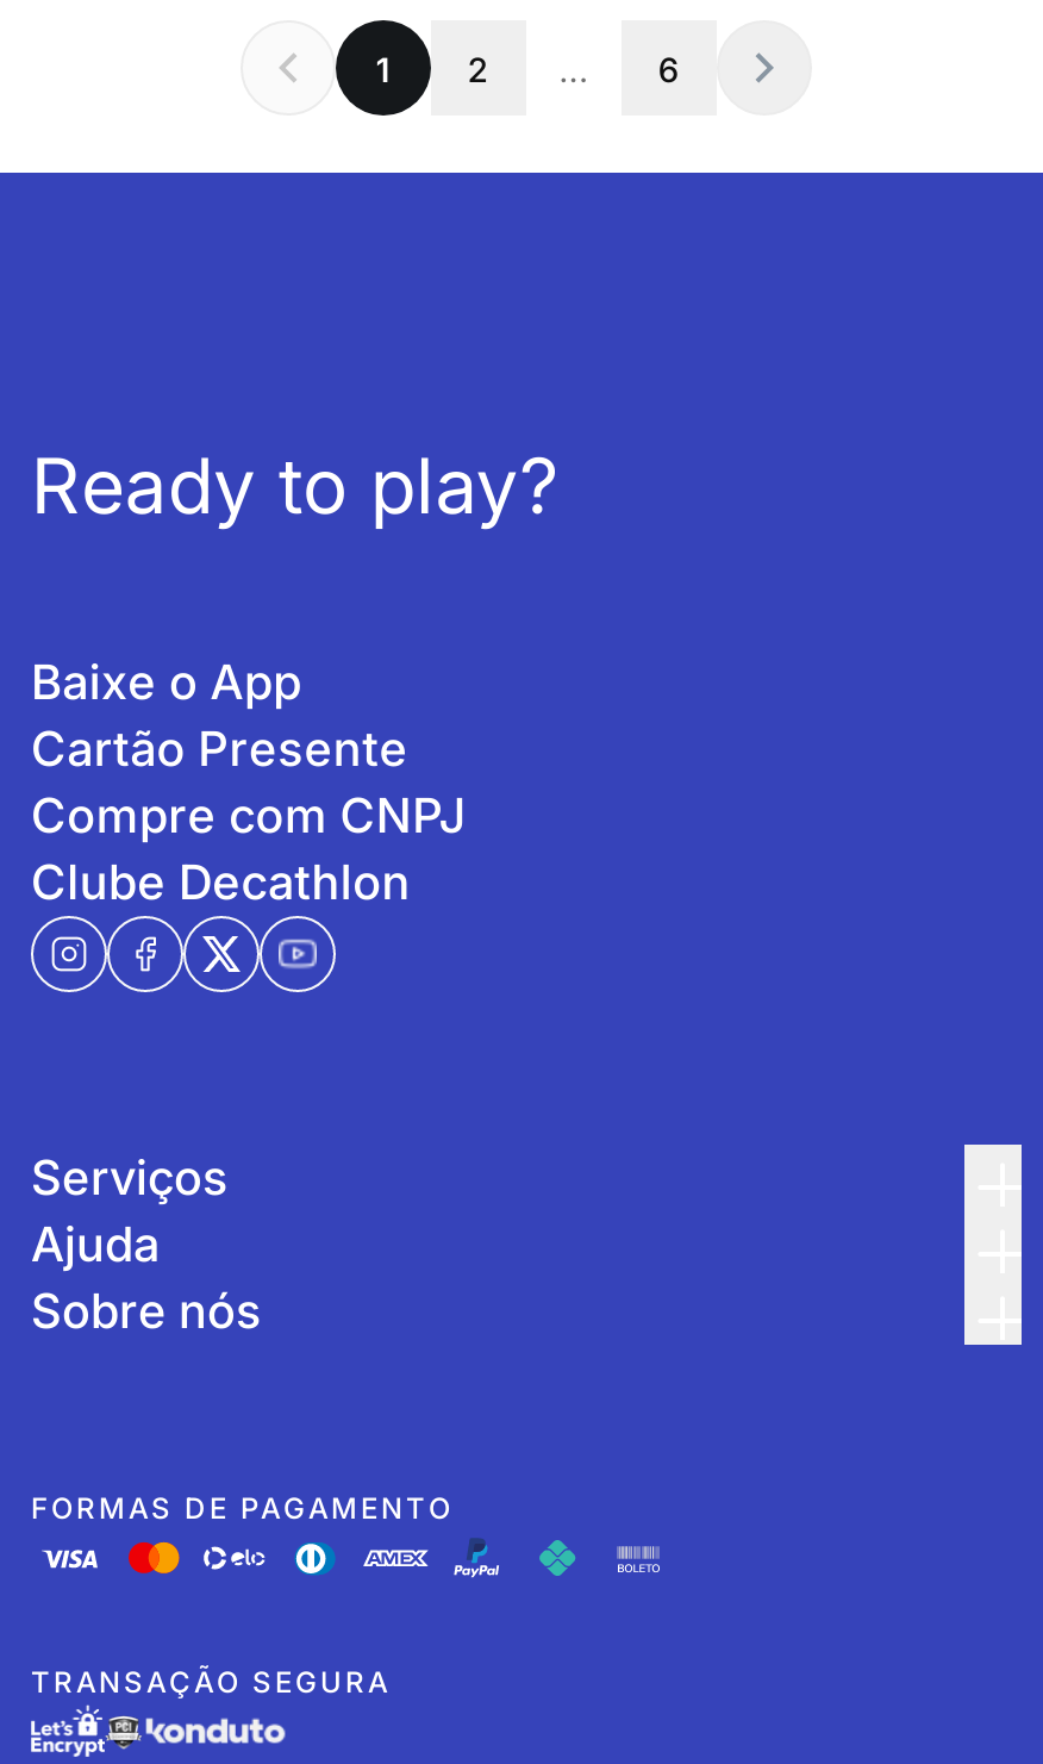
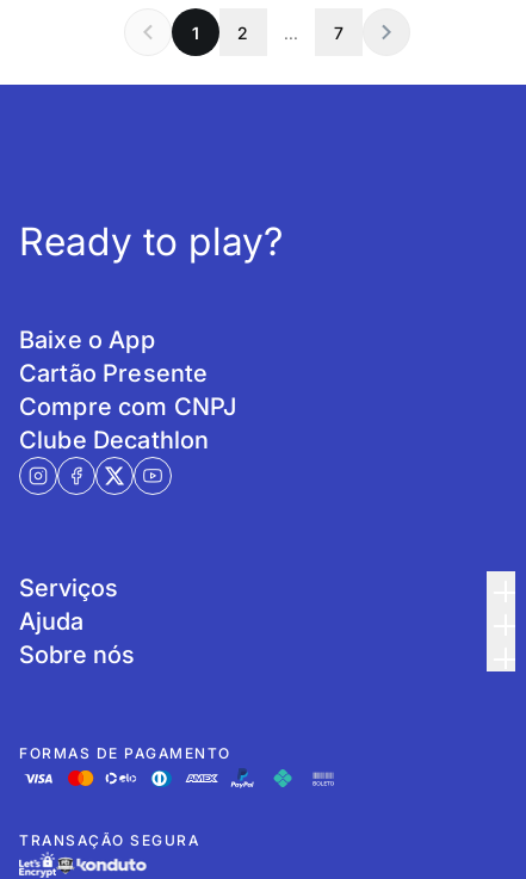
[658,48,680,88] 6 -> [334,22,344,42] 7

